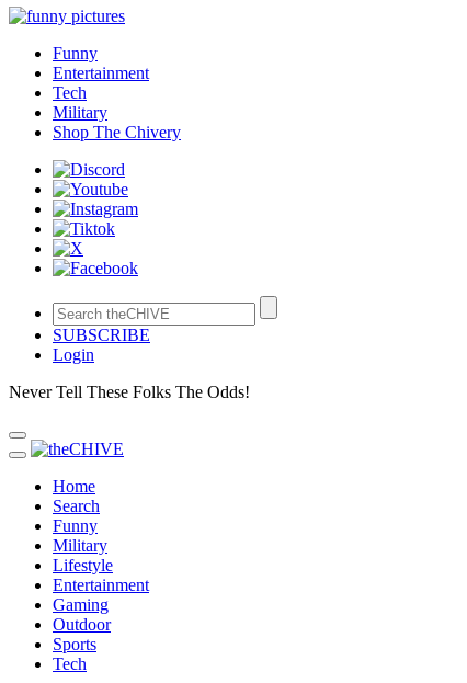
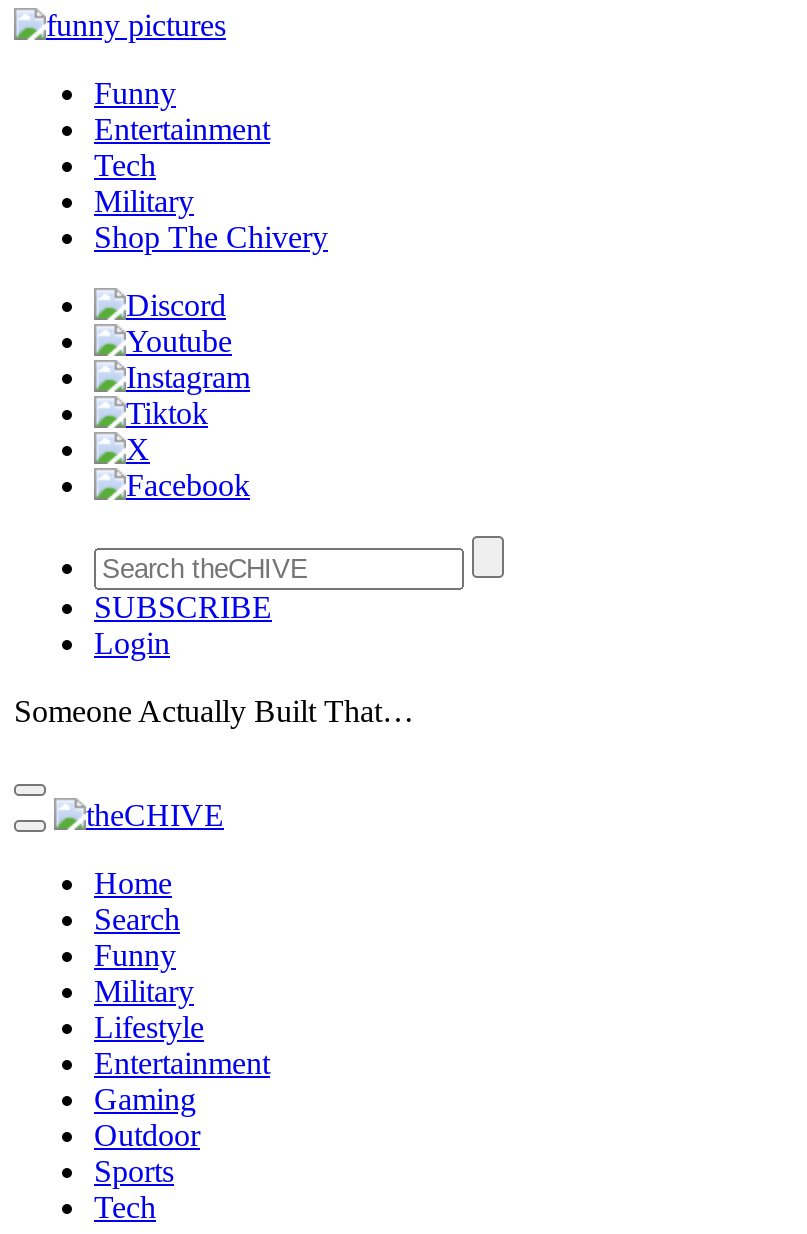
[9,383,250,401] Never Tell These Folks The Odds! -> [14,694,414,728] Someone Actually Built That…

